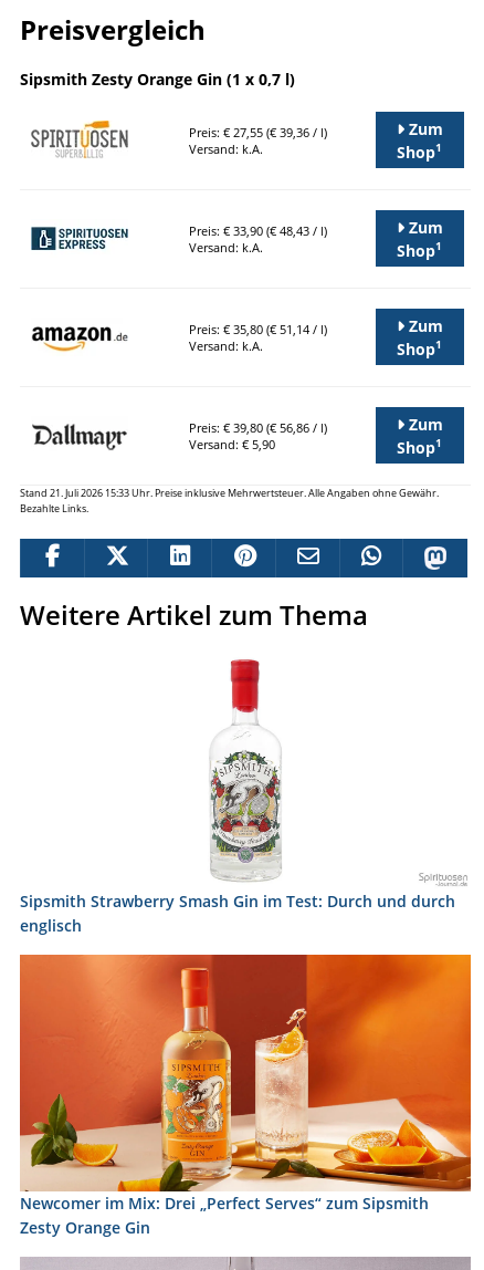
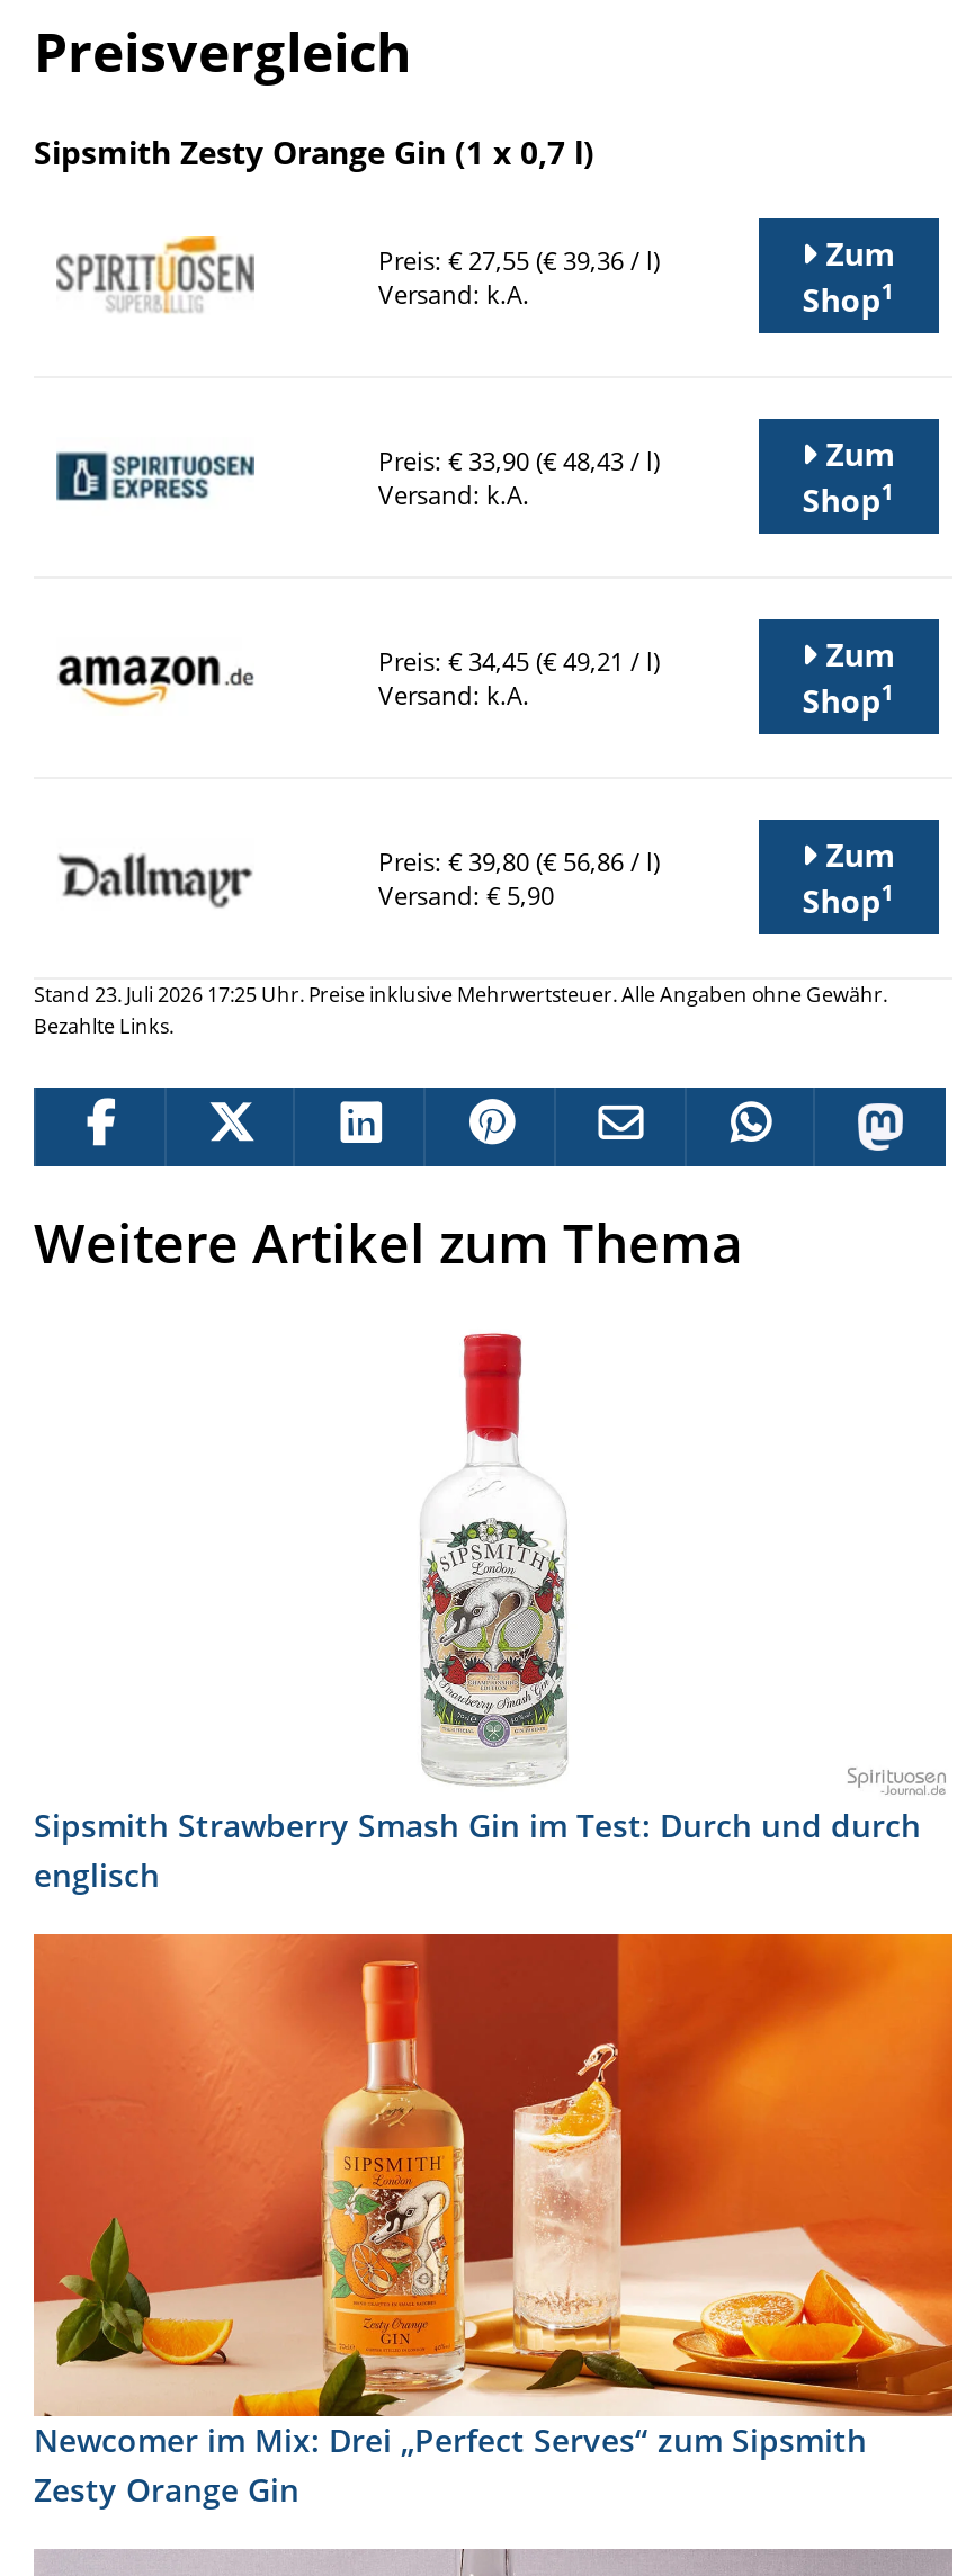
[189,320,327,337] Preis: € 35,80 (€ 51,14 / l) -> [378,643,660,677] Preis: € 34,45 (€ 49,21 / l)
[20,485,439,499] Stand 21. Juli 2026 15:33 Uhr. Preise inklusive Mehrwertsteuer. Alle Angaben ohne Gewähr. -> [34,978,887,1008] Stand 23. Juli 2026 17:25 Uhr. Preise inklusive Mehrwertsteuer. Alle Angaben ohne Gewähr.

